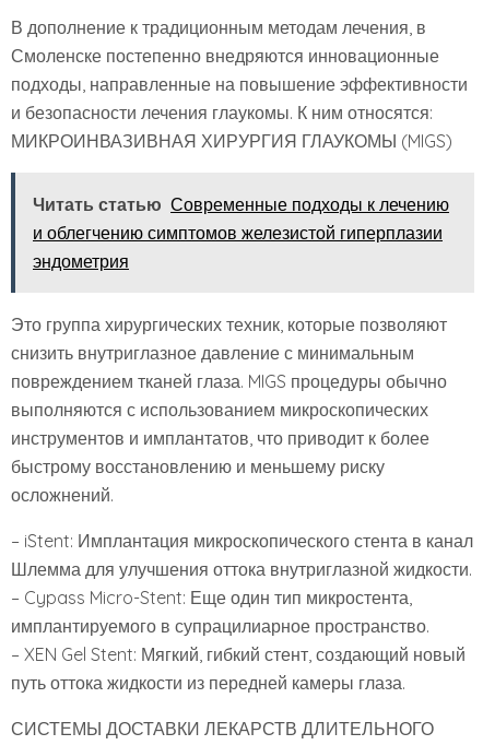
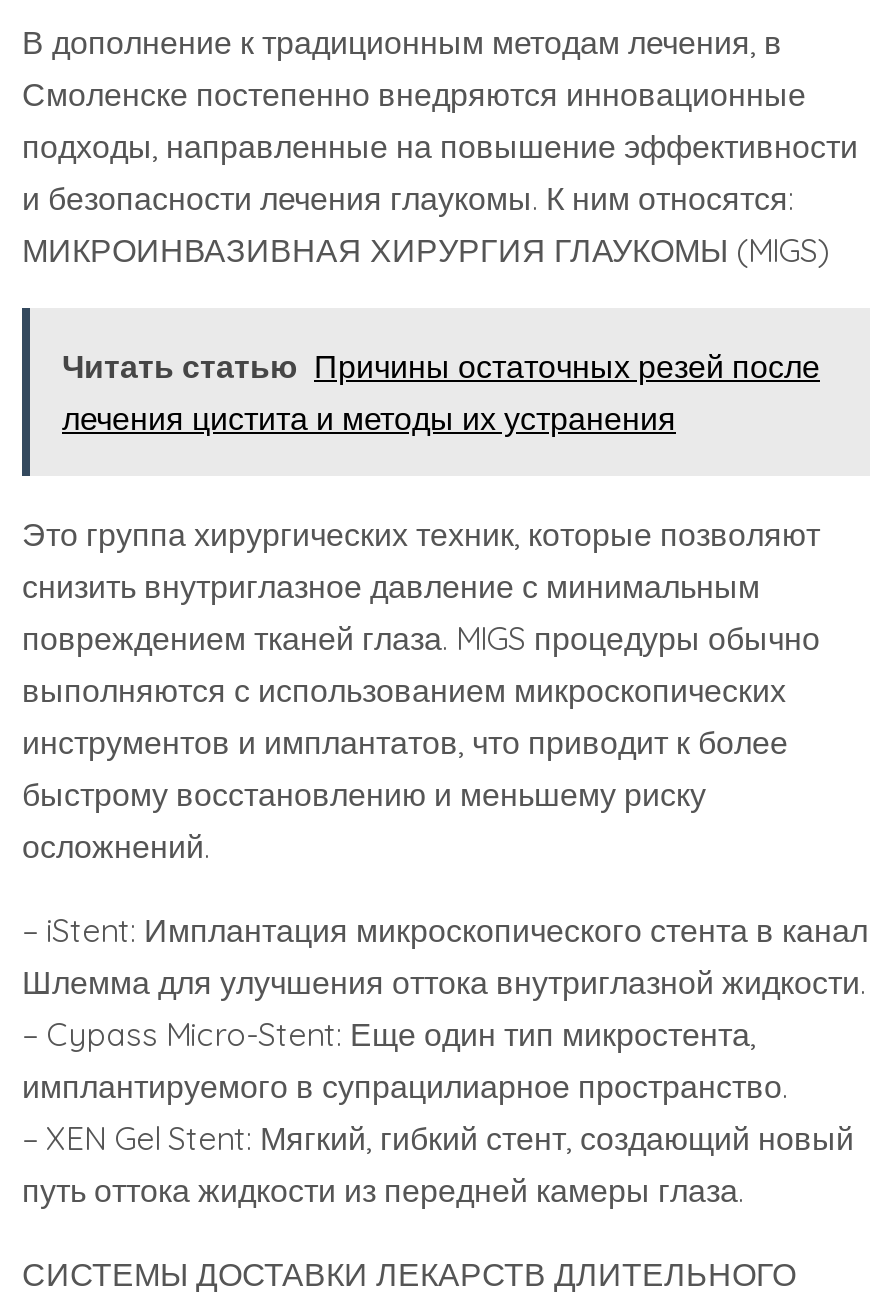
[33,193,449,272] Читать статью Современные подходы к лечению | и облегчению симптомов железистой гиперплазии | эндометрия -> [62,346,820,438] Читать статью Причины остаточных резей после | лечения цистита и методы их устранения

